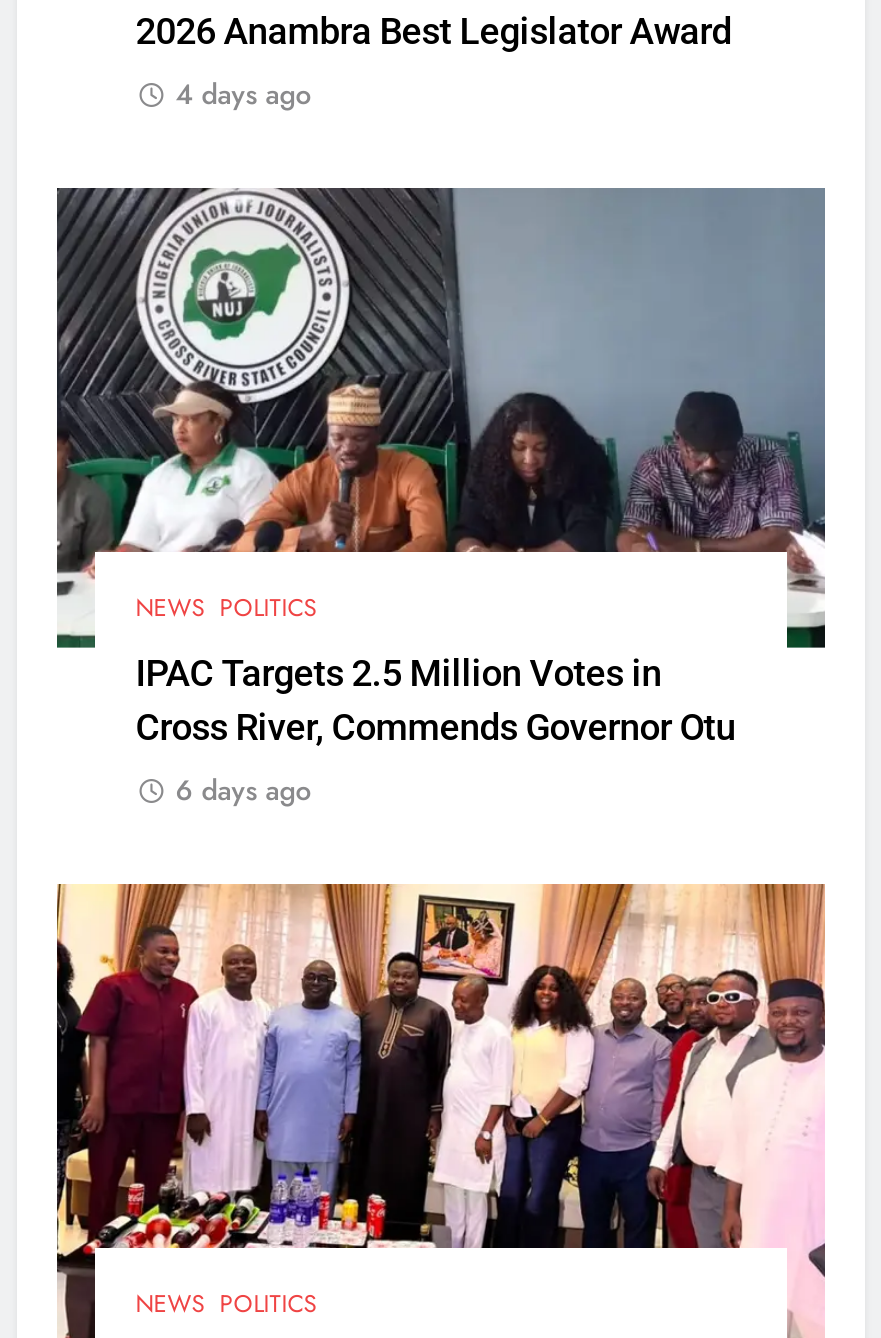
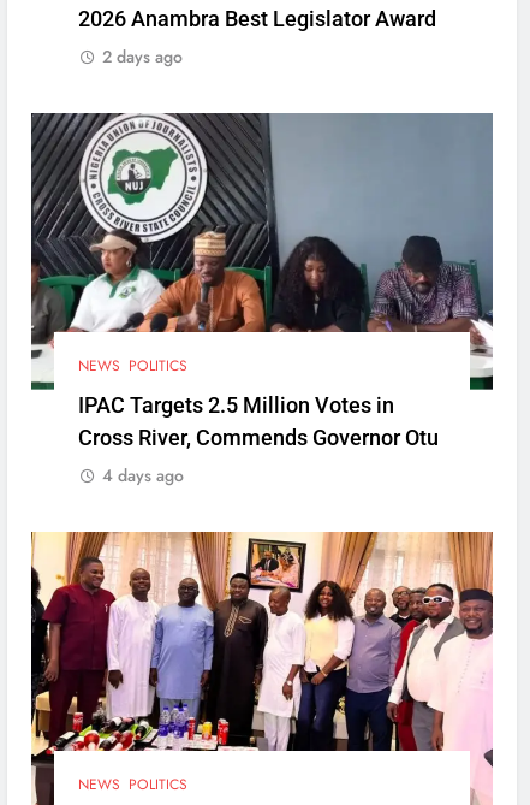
[175,73,311,113] 4 days ago -> [102,44,183,68] 2 days ago
[175,770,311,810] 6 days ago -> [102,463,184,487] 4 days ago

